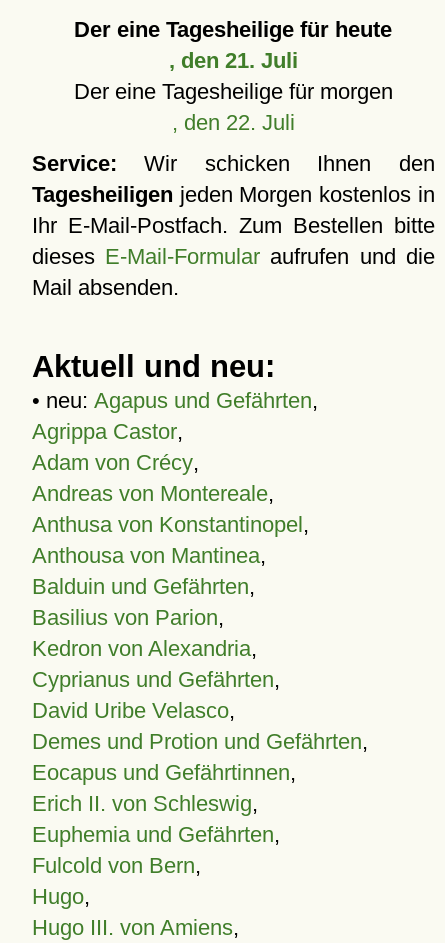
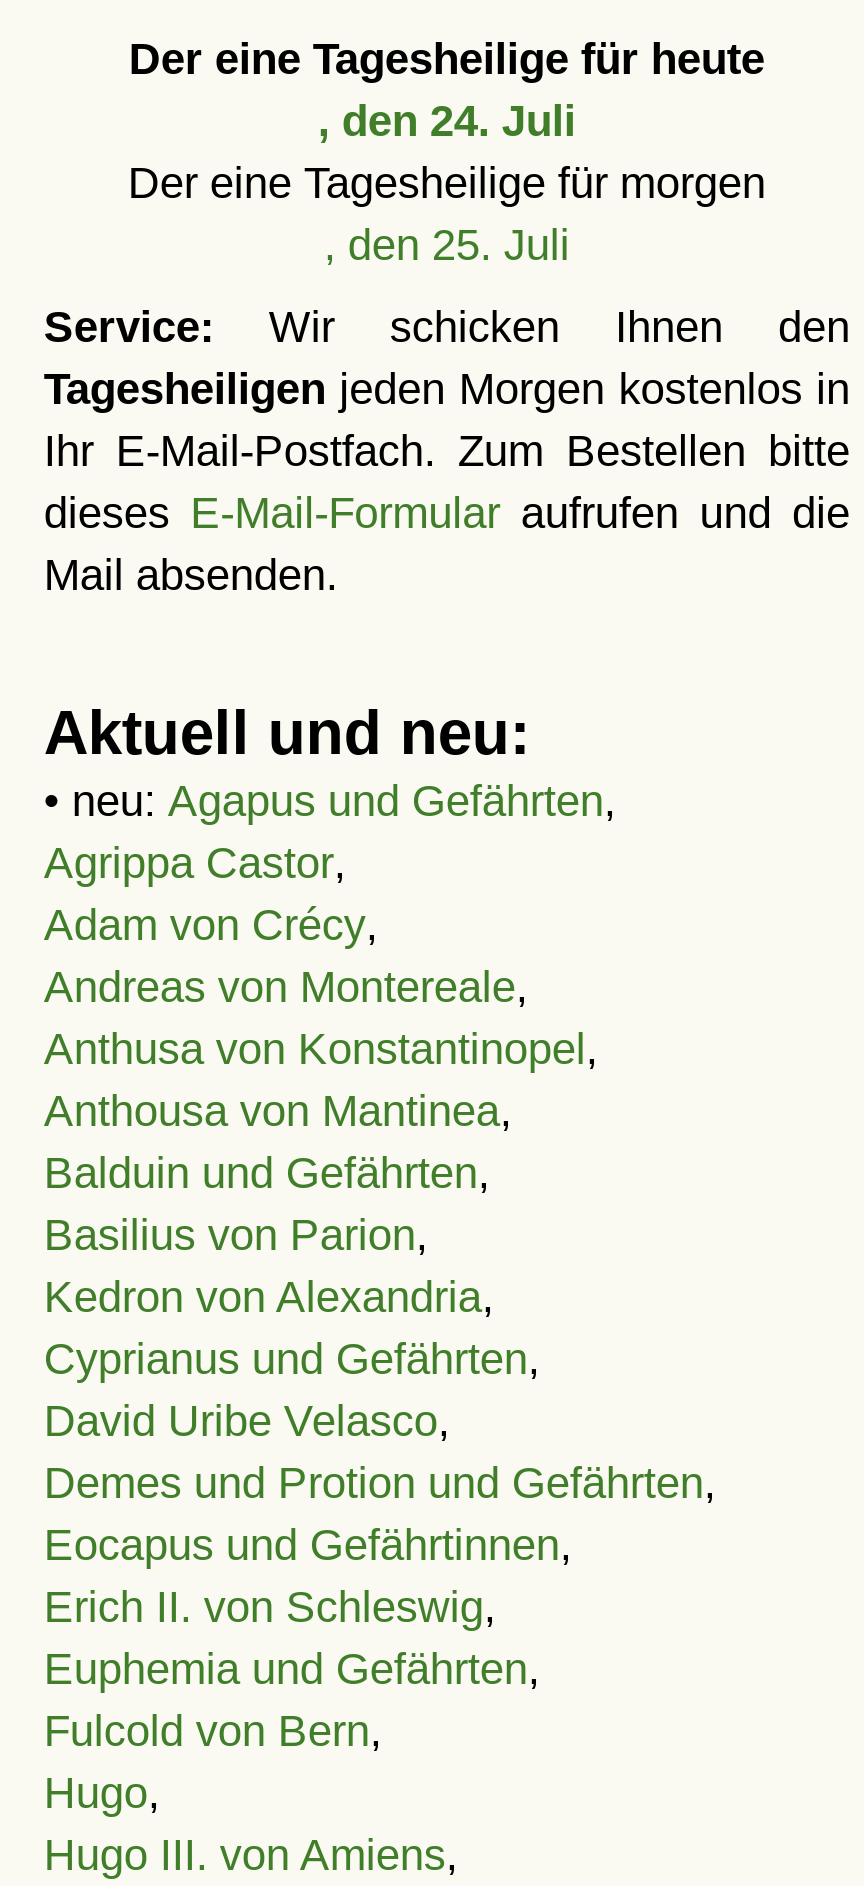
[169,48,298,73] , den 21. Juli -> [318,96,576,146] , den 24. Juli
[172,110,295,135] , den 22. Juli -> [324,220,570,270] , den 25. Juli

